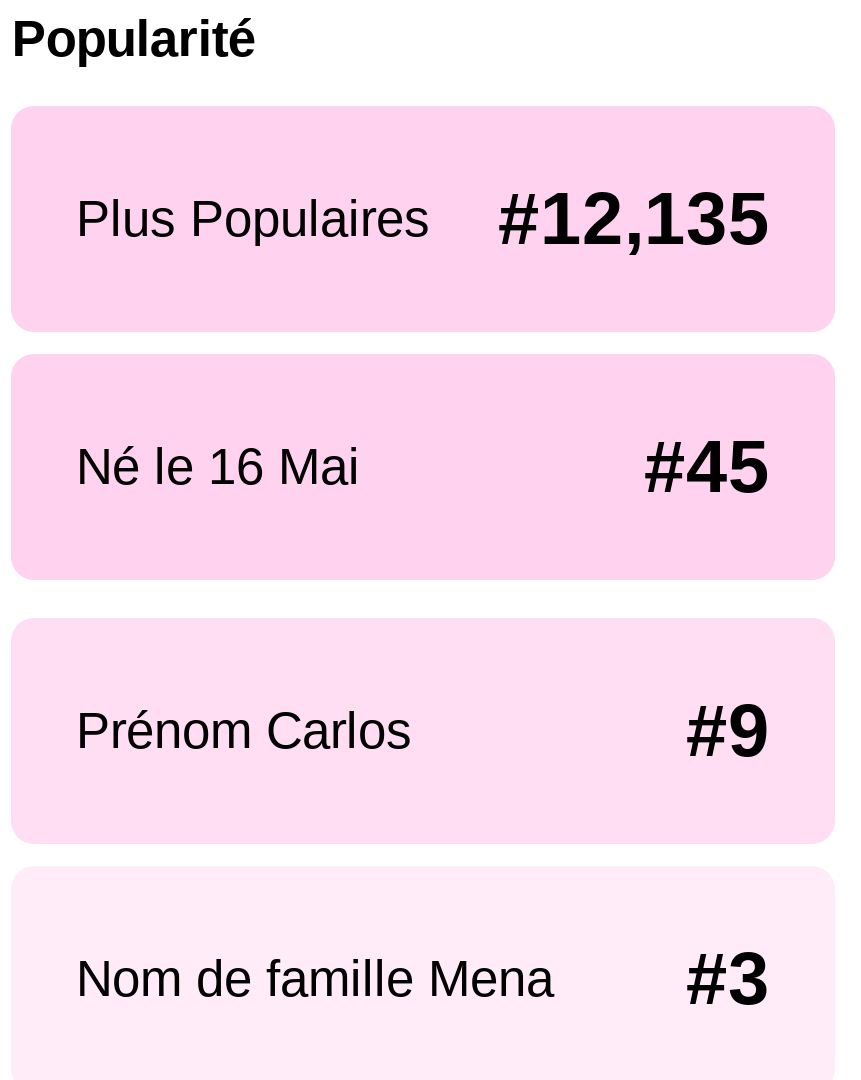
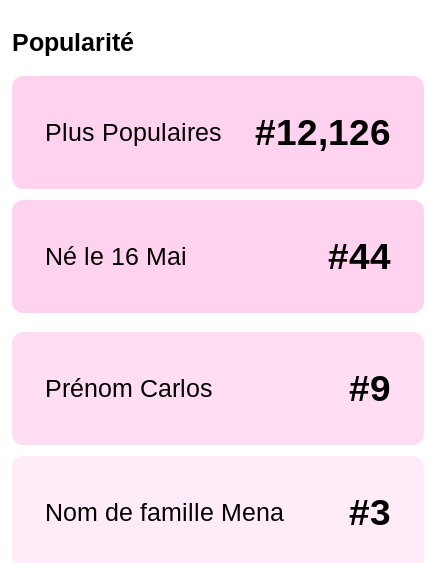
[76,178,770,260] Plus Populaires #12,135 -> [44,112,391,153] Plus Populaires #12,126
[644,427,770,509] #45 -> [328,236,391,277] #44

